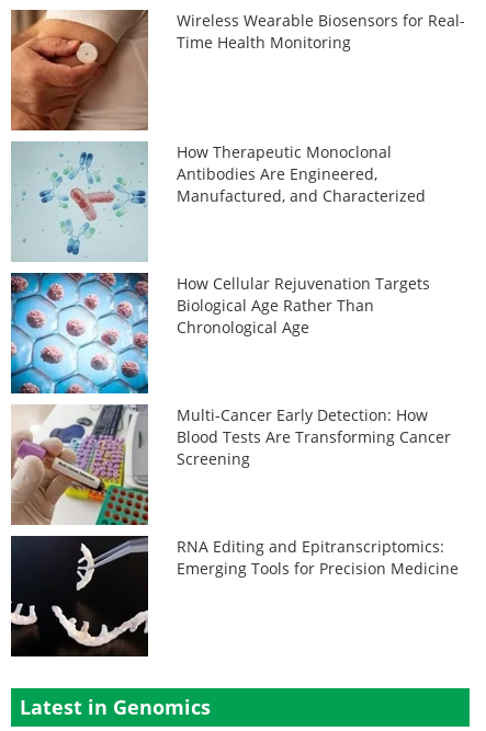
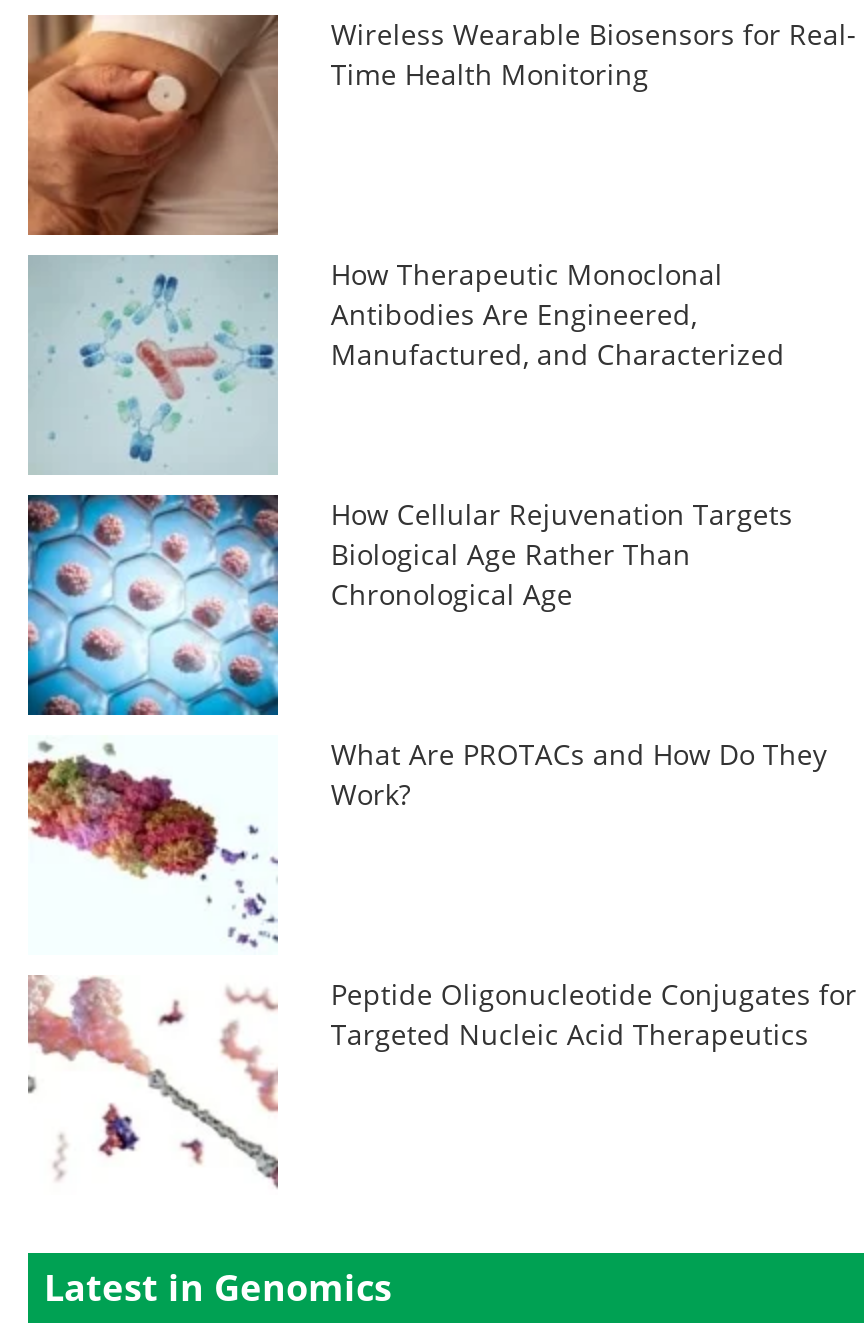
[10,403,451,526] [image] | Multi-Cancer Early Detection: How | Blood Tests Are Transforming Cancer | Screening -> [26,734,827,954] [image] | What Are PROTACs and How Do They | Work?
[10,535,459,658] [image] | RNA Editing and Epitranscriptomics: | Emerging Tools for Precision Medicine -> [28,974,857,1194] [image] | Peptide Oligonucleotide Conjugates for | Targeted Nucleic Acid Therapeutics

